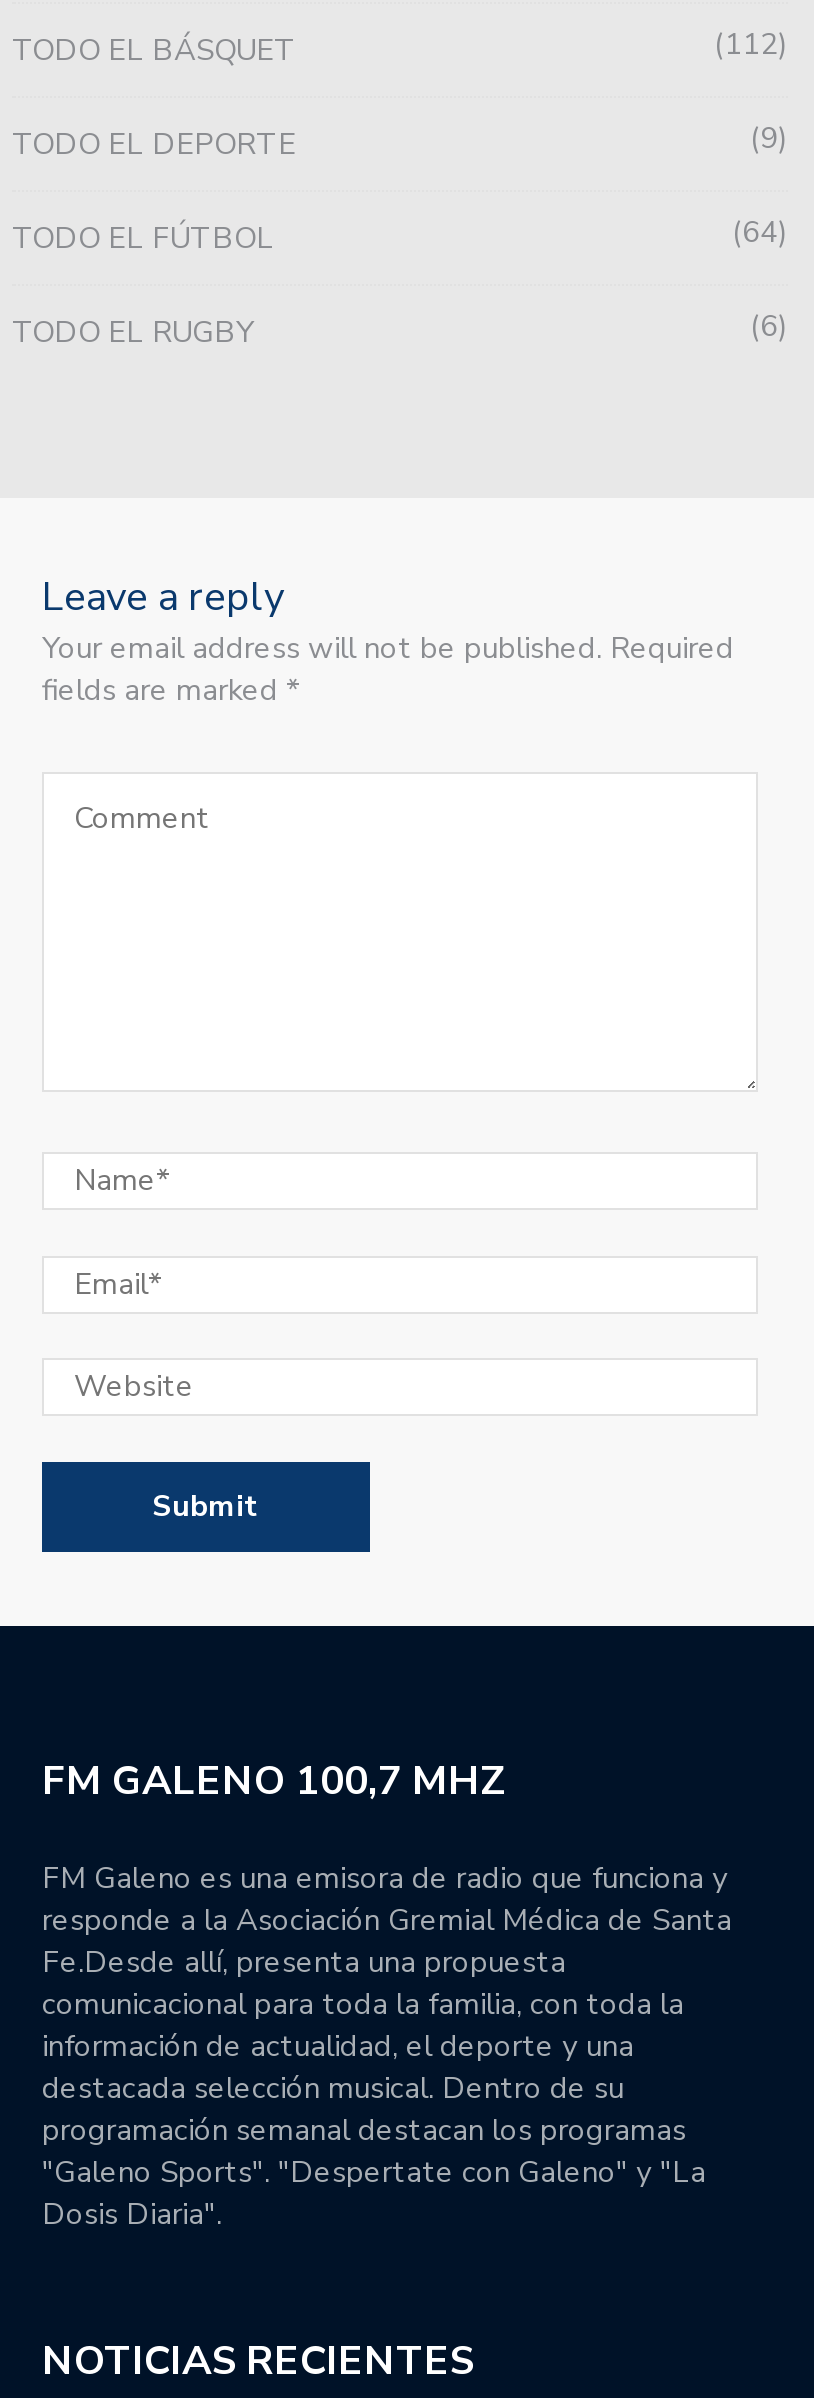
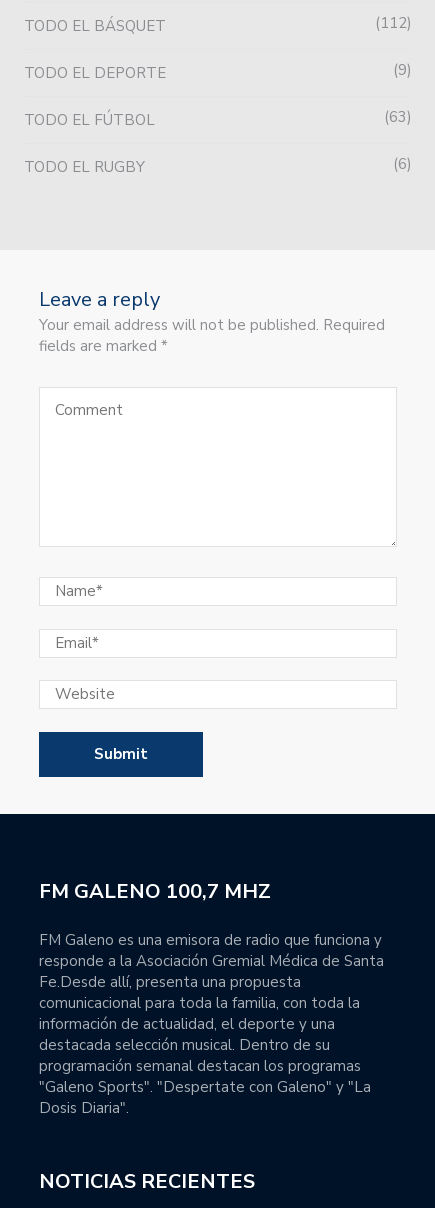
[742,211,778,251] 64 -> [389,107,407,127] 63

